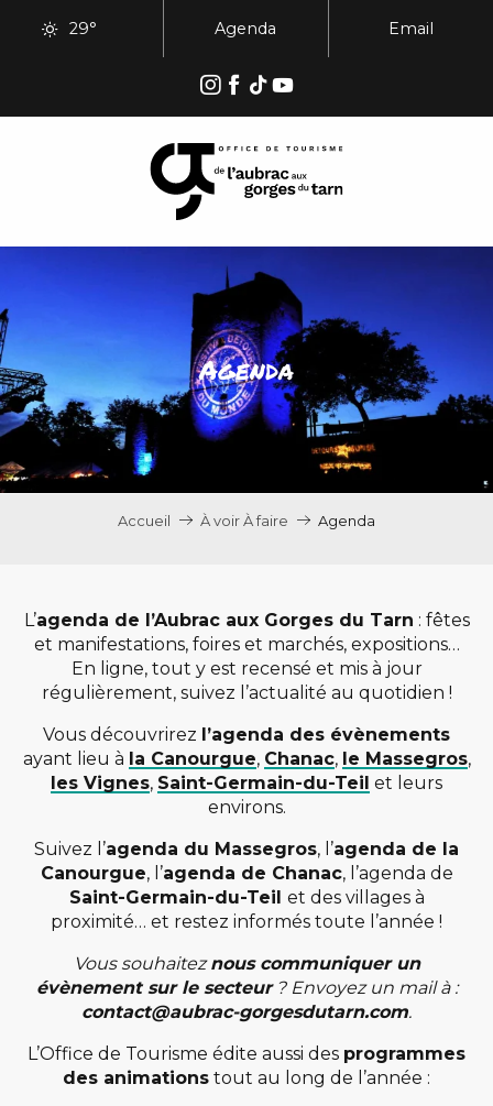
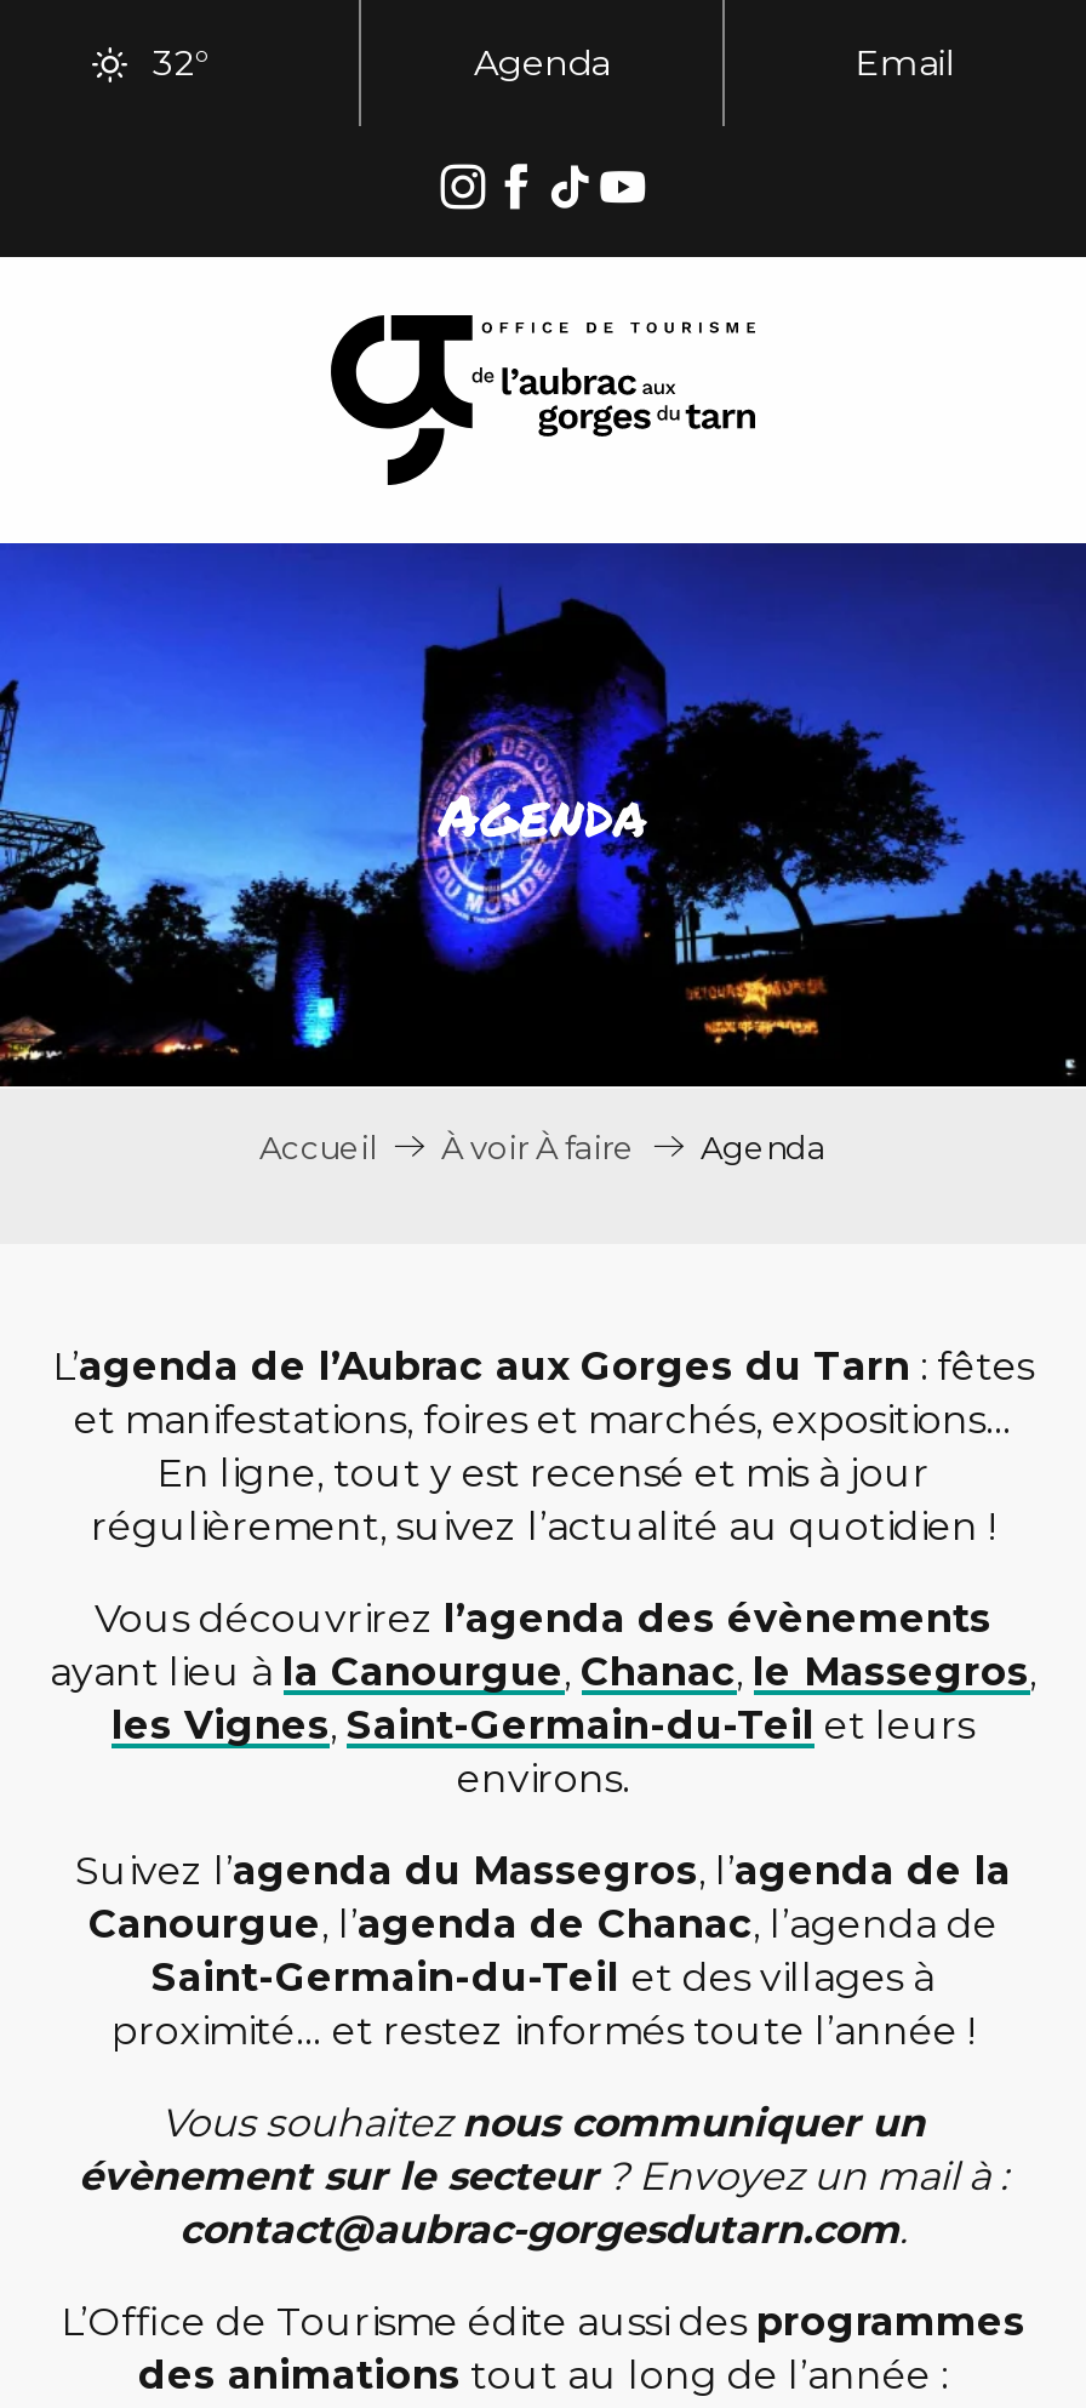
[69,18,97,38] 29° -> [153,41,211,84] 32°

